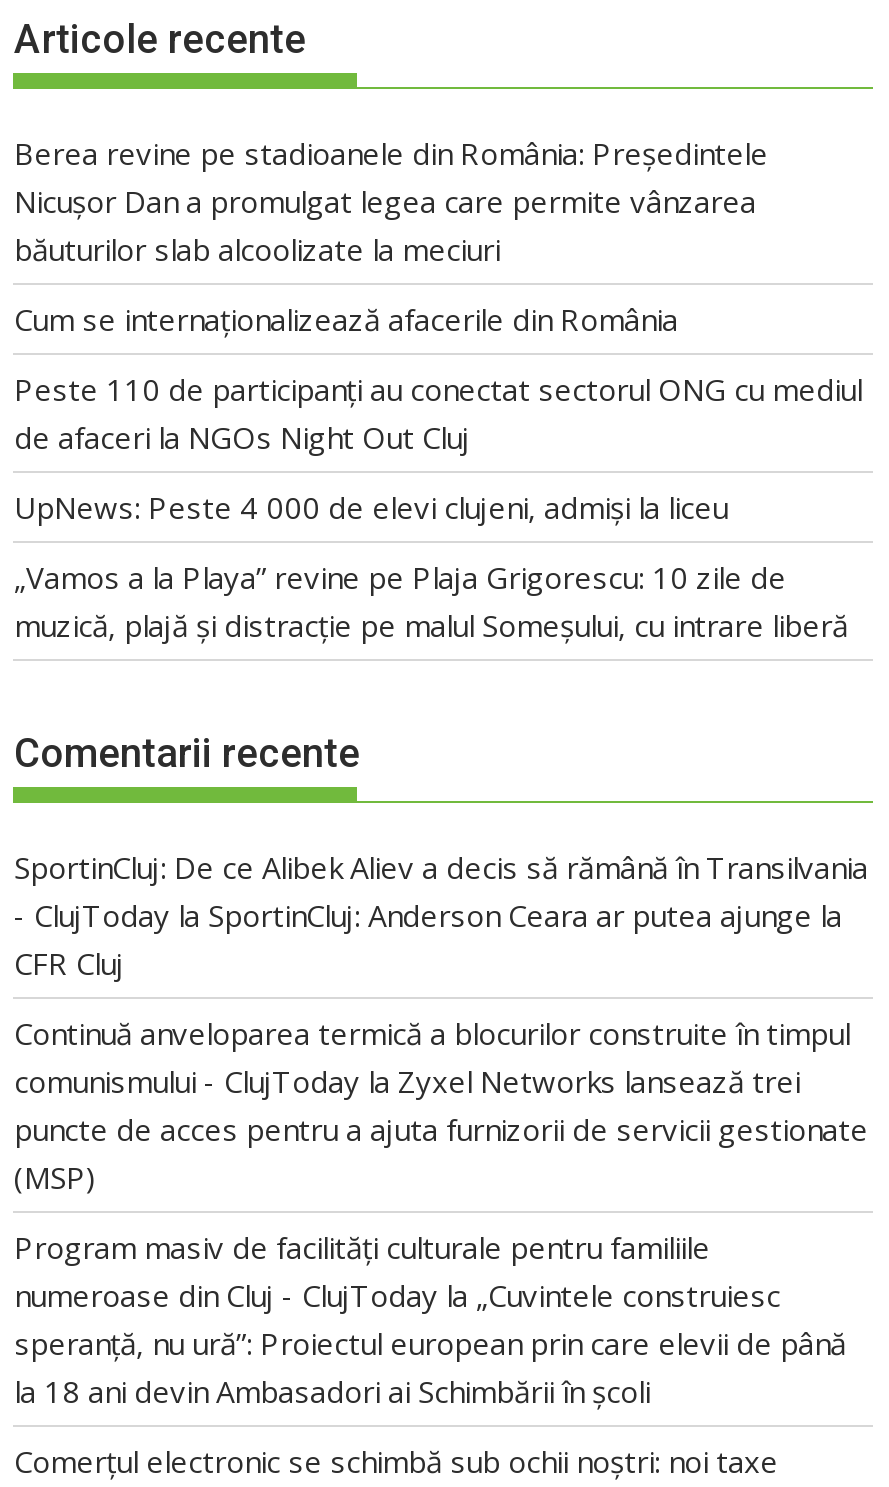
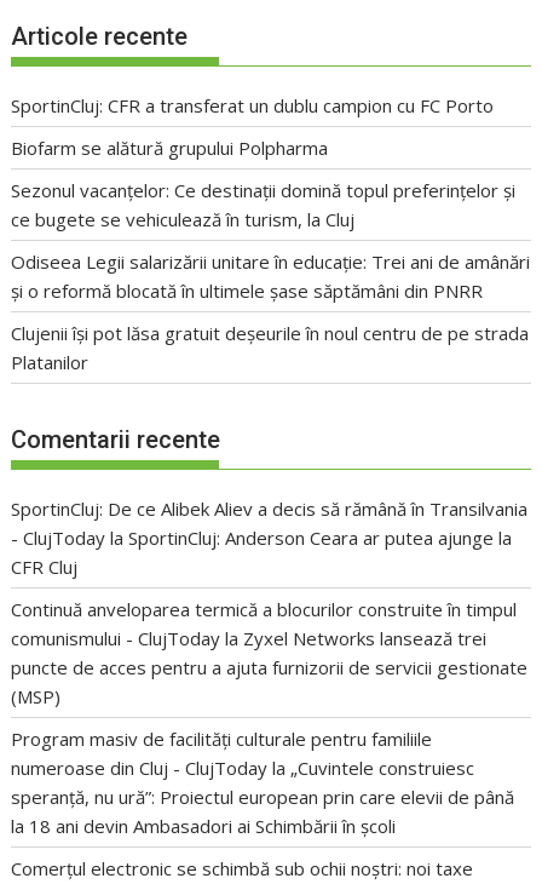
[14,132,768,268] Berea revine pe stadioanele din România: Președintele | Nicușor Dan a promulgat legea care permite vânzarea | băuturilor slab alcoolizate la meciuri -> [11,93,494,117] SportinCluj: CFR a transferat un dublu campion cu FC Porto
[14,298,678,338] Cum se internaționalizează afacerile din România -> [11,135,328,159] Biofarm se alătură grupului Polpharma
[14,368,862,456] Peste 110 de participanți au conectat sectorul ONG cu mediul | de afaceri la NGOs Night Out Cluj -> [11,178,516,231] Sezonul vacanțelor: Ce destinații domină topul preferințelor și | ce bugete se vehiculează în turism, la Cluj
[14,486,728,526] UpNews: Peste 4 000 de elevi clujeni, admiși la liceu -> [11,249,531,302] Odiseea Legii salarizării unitare în educație: Trei ani de amânări | și o reformă blocată în ultimele șase săptămâni din PNRR
[14,556,848,644] „Vamos a la Playa” revine pe Plaja Grigorescu: 10 zile de | muzică, plajă și distracție pe malul Someșului, cu intrare liberă -> [11,321,529,374] Clujenii își pot lăsa gratuit deșeurile în noul centru de pe strada | Platanilor

